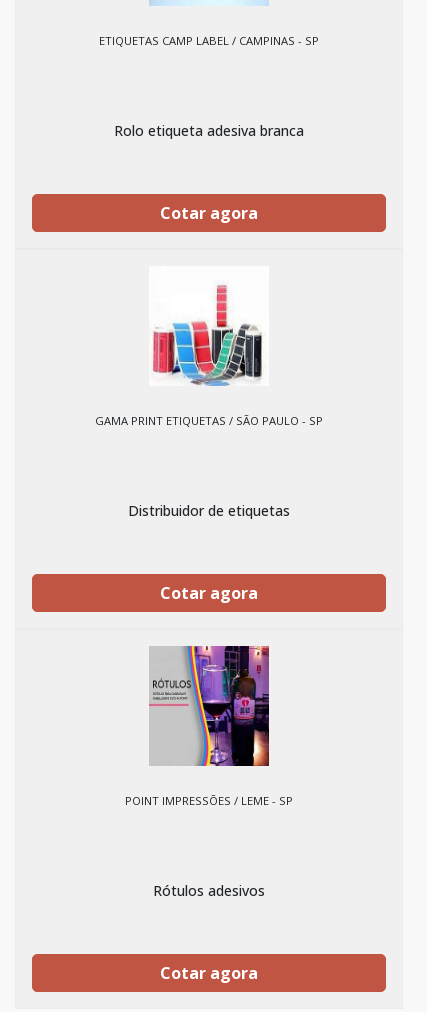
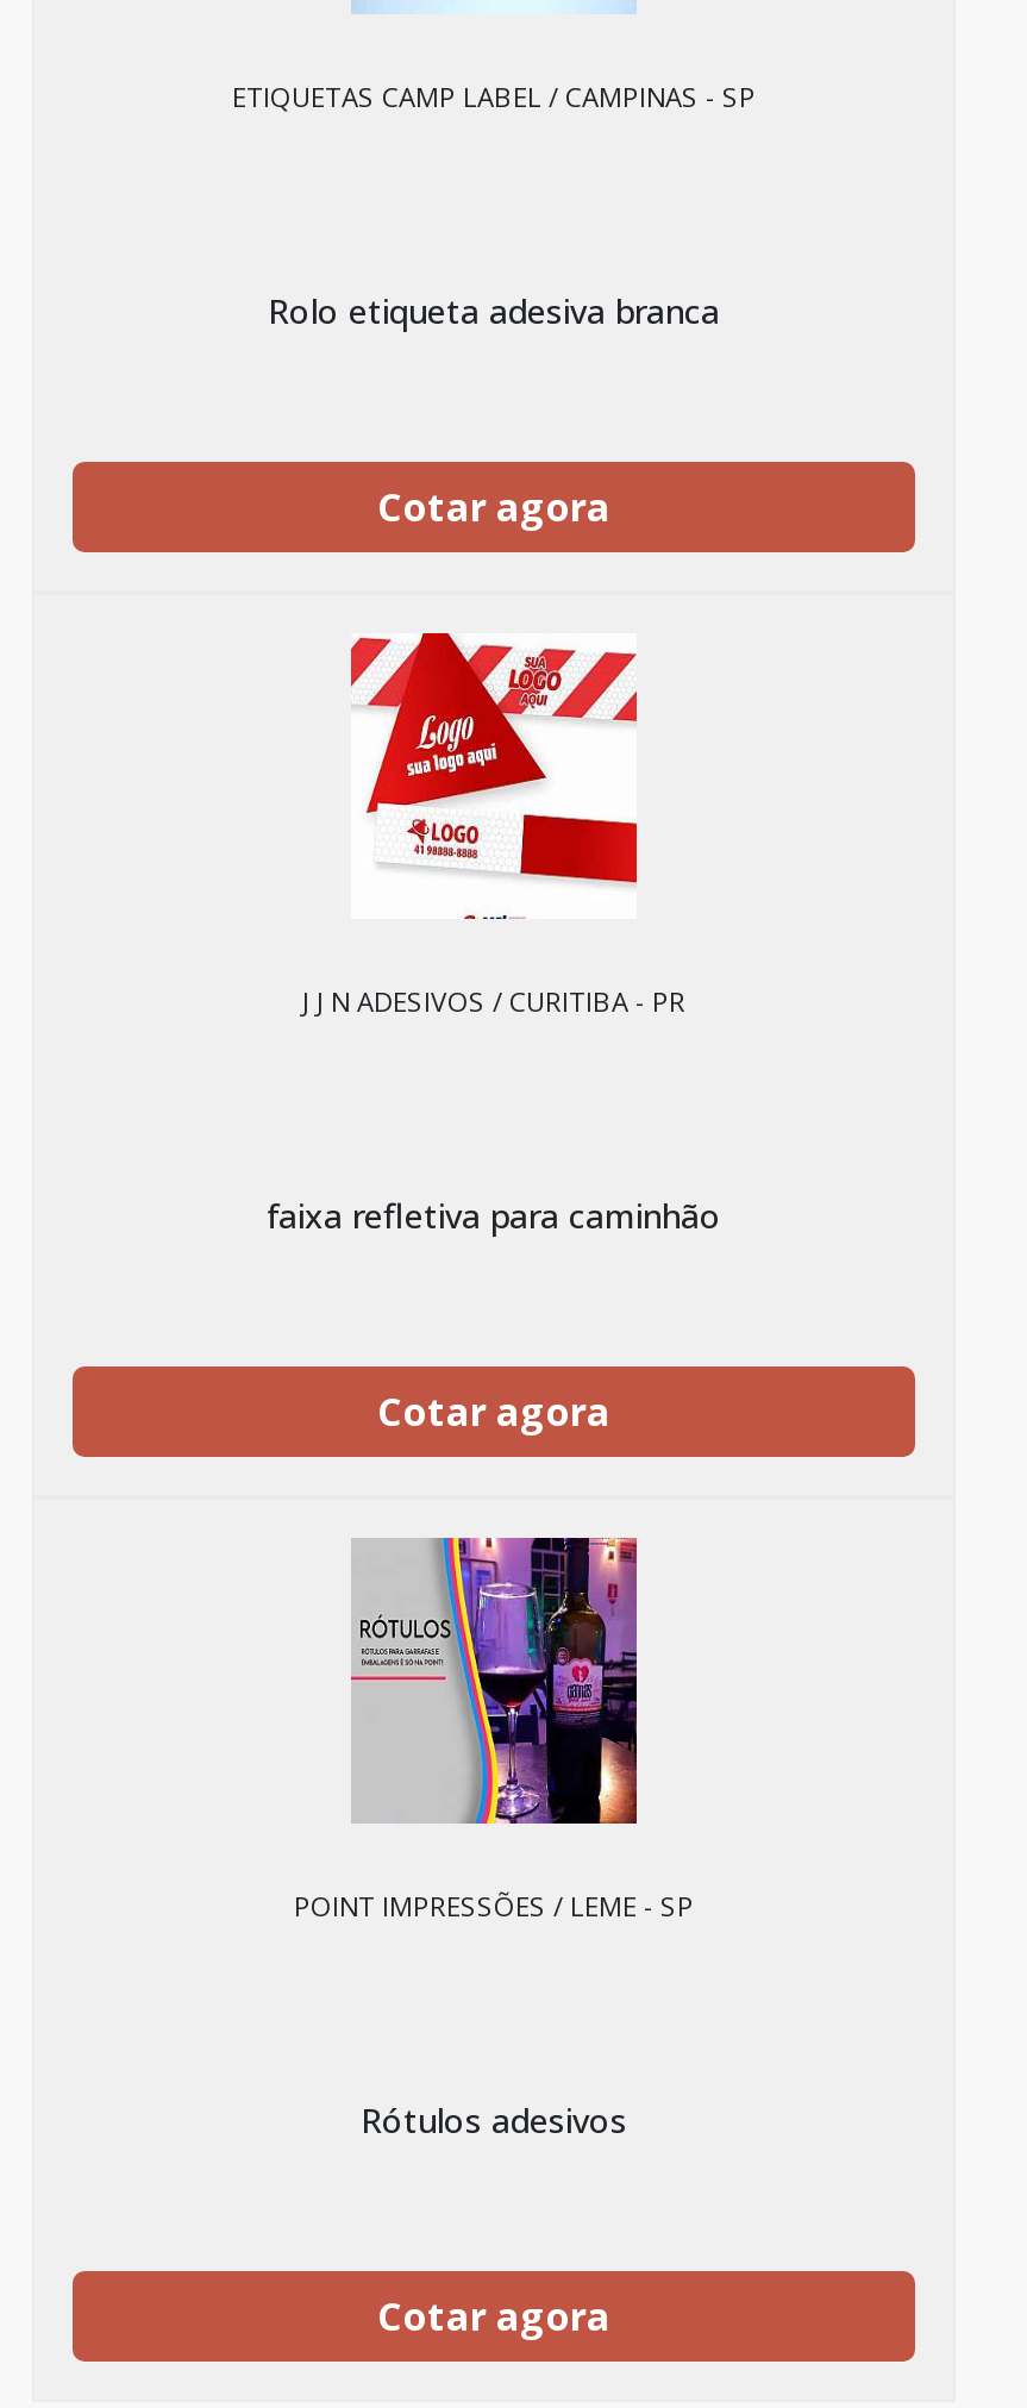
[95,266,323,428] [image] | GAMA PRINT ETIQUETAS / SÃO PAULO - SP -> [302,631,685,1019] [image] | J J N ADESIVOS / CURITIBA - PR
[128,501,290,520] Distribuidor de etiquetas -> [267,1193,721,1238] faixa refletiva para caminhão

